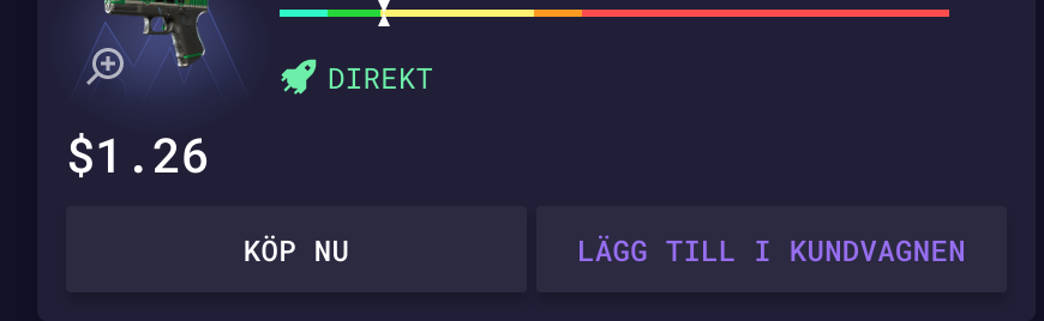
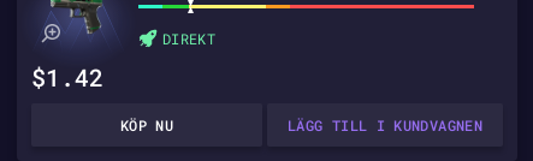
[66,122,210,184] $1.26 -> [31,61,103,93] $1.42

